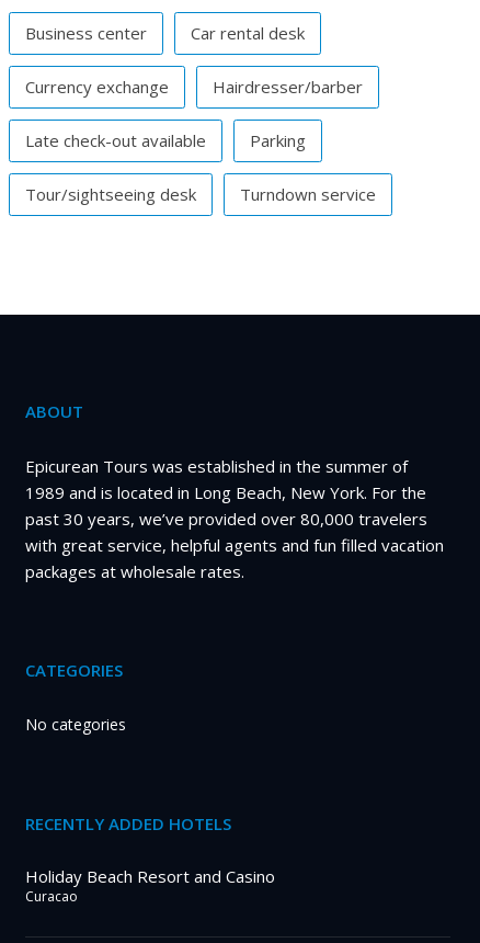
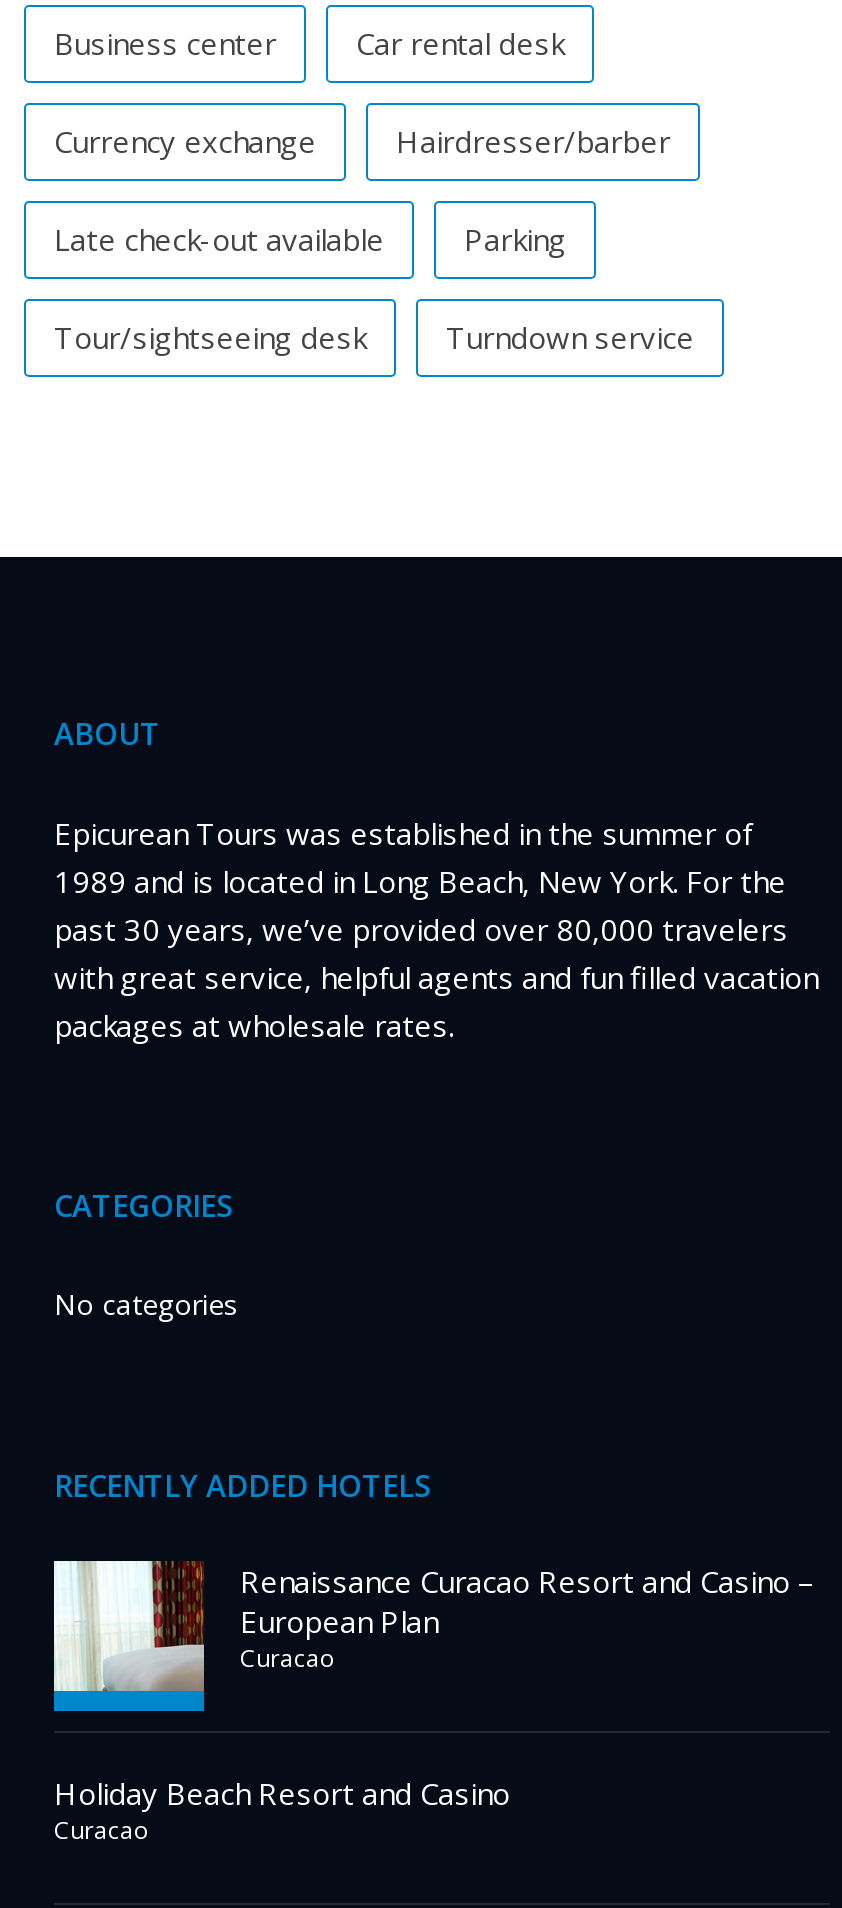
none -> [52,1559,814,1713] [image] | Renaissance Curacao Resort and Casino – | European Plan | Curacao

